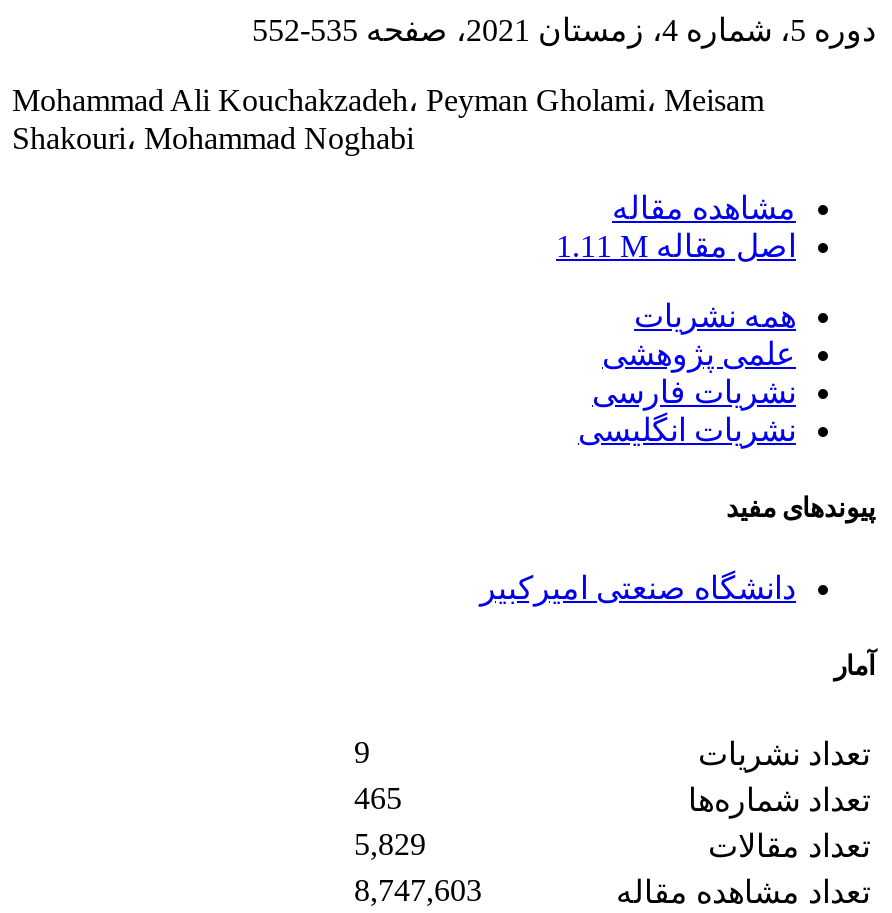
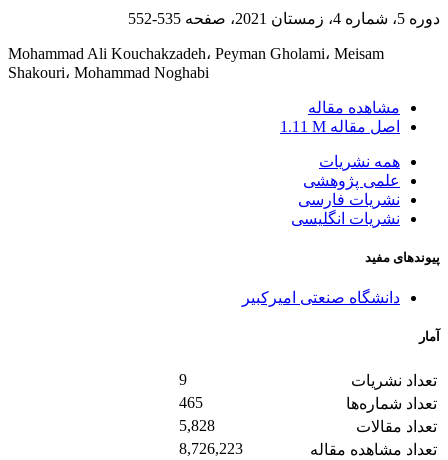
[354,826,426,860] 5,829 -> [179,416,215,433] 5,828
[354,872,482,906] 8,747,603 -> [179,439,243,456] 8,726,223

